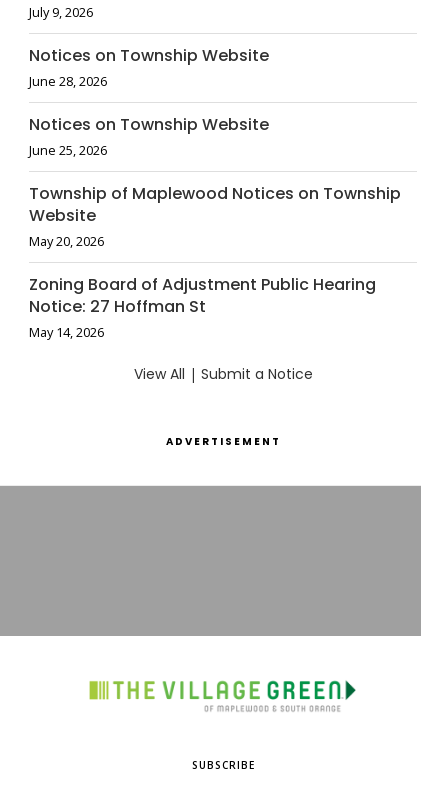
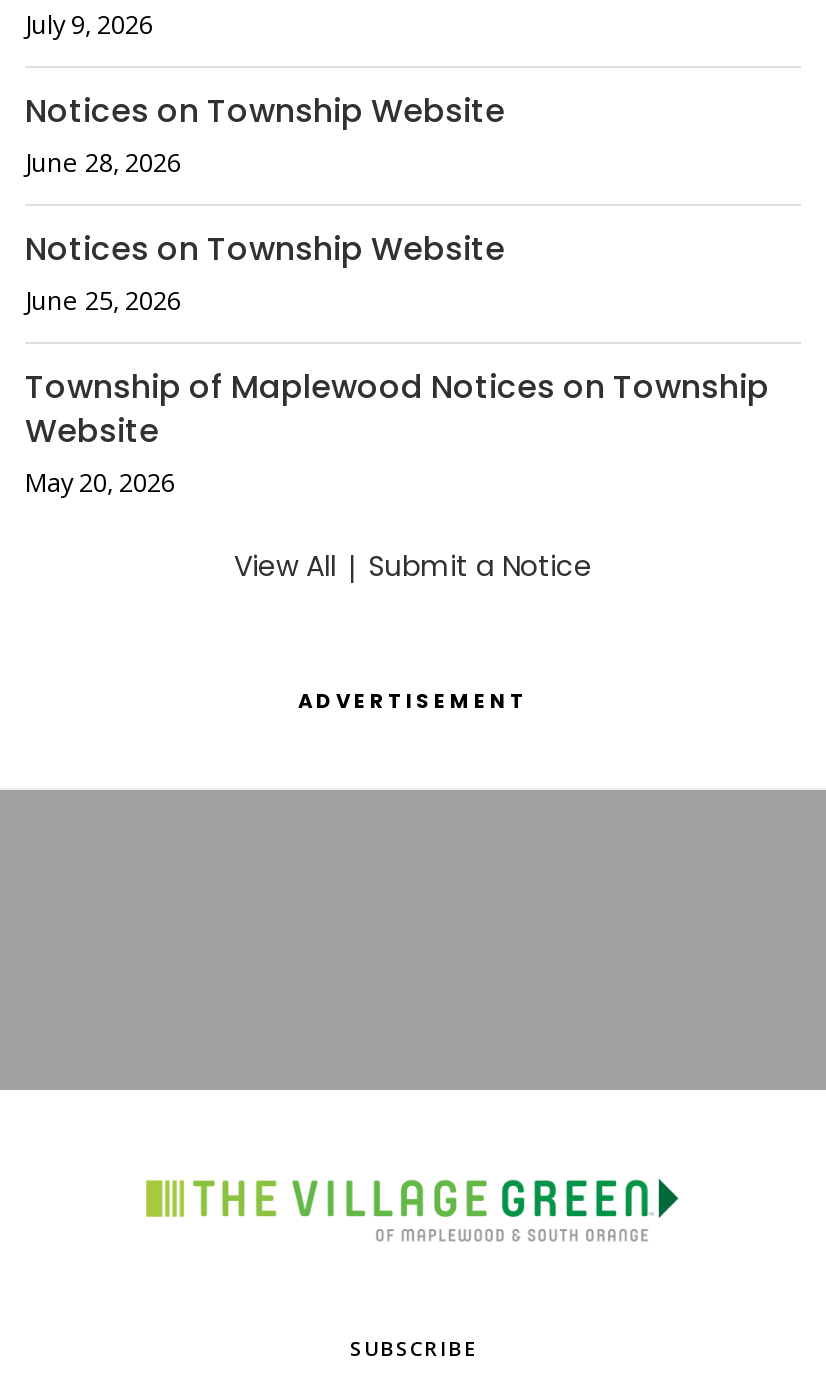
[29,273,376,341] Zoning Board of Adjustment Public Hearing | Notice: 27 Hoffman St | May 14, 2026 -> none

